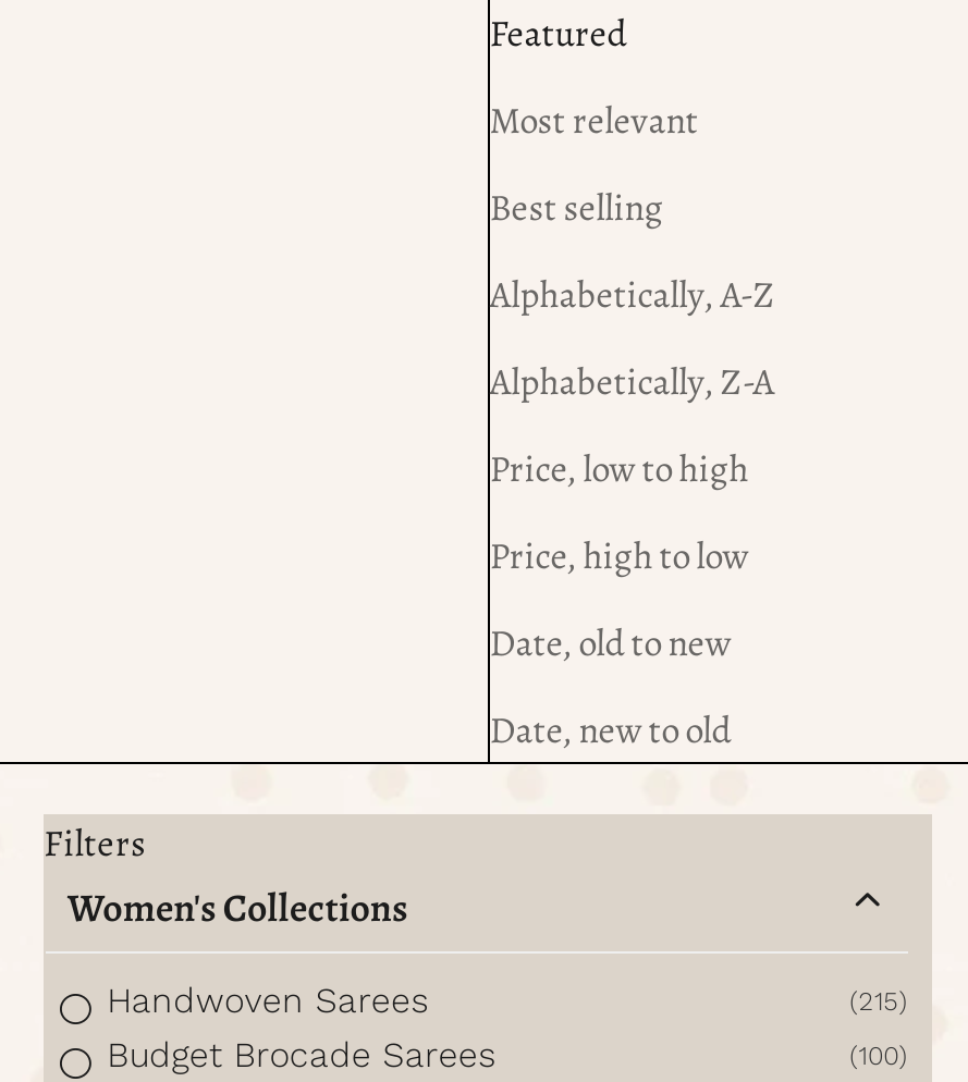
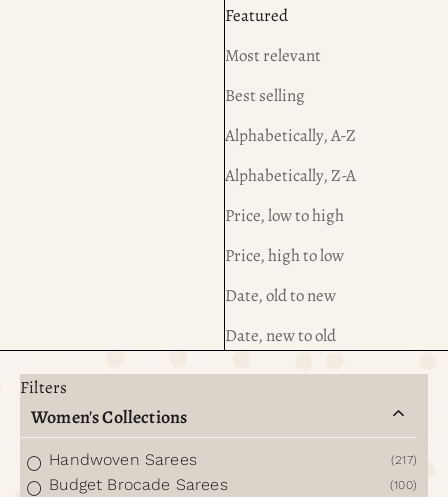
[850,986,908,1016] (215) -> [391,453,417,467] (217)

